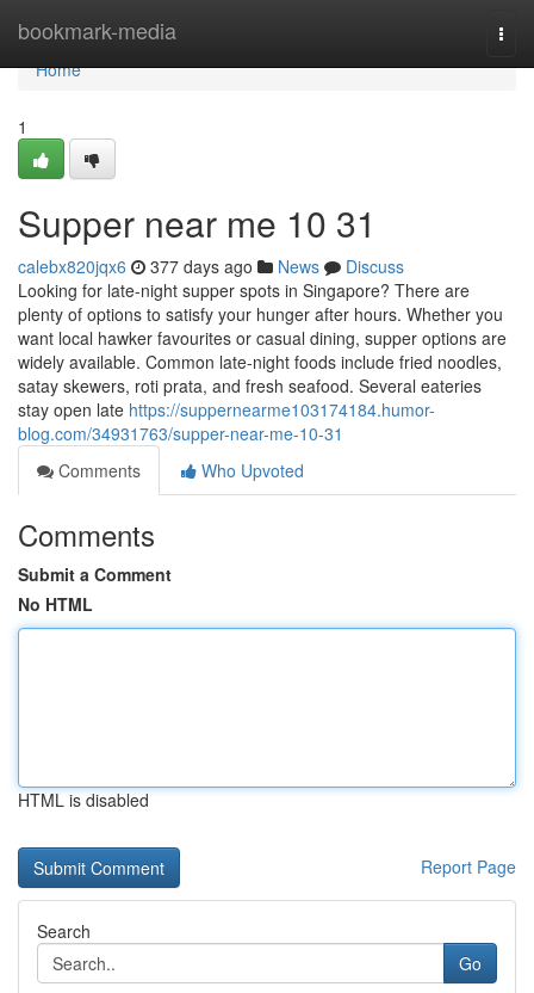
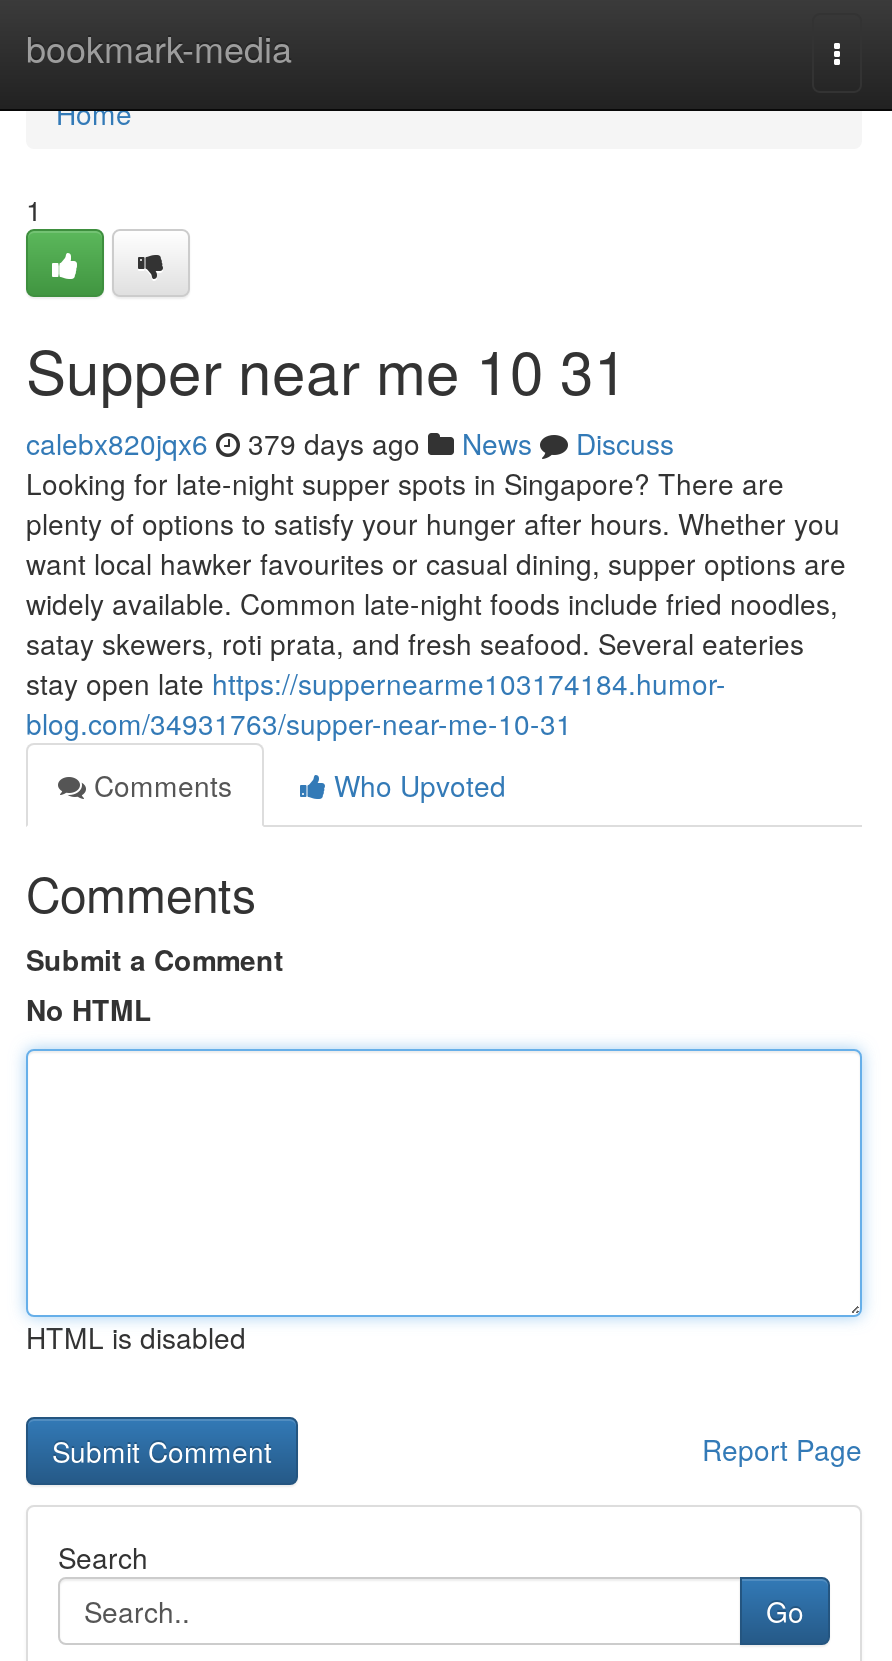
[18,254,404,278] calebx820jqx6 377 days ago News Discuss -> [26,423,674,463] calebx820jqx6 379 days ago News Discuss

